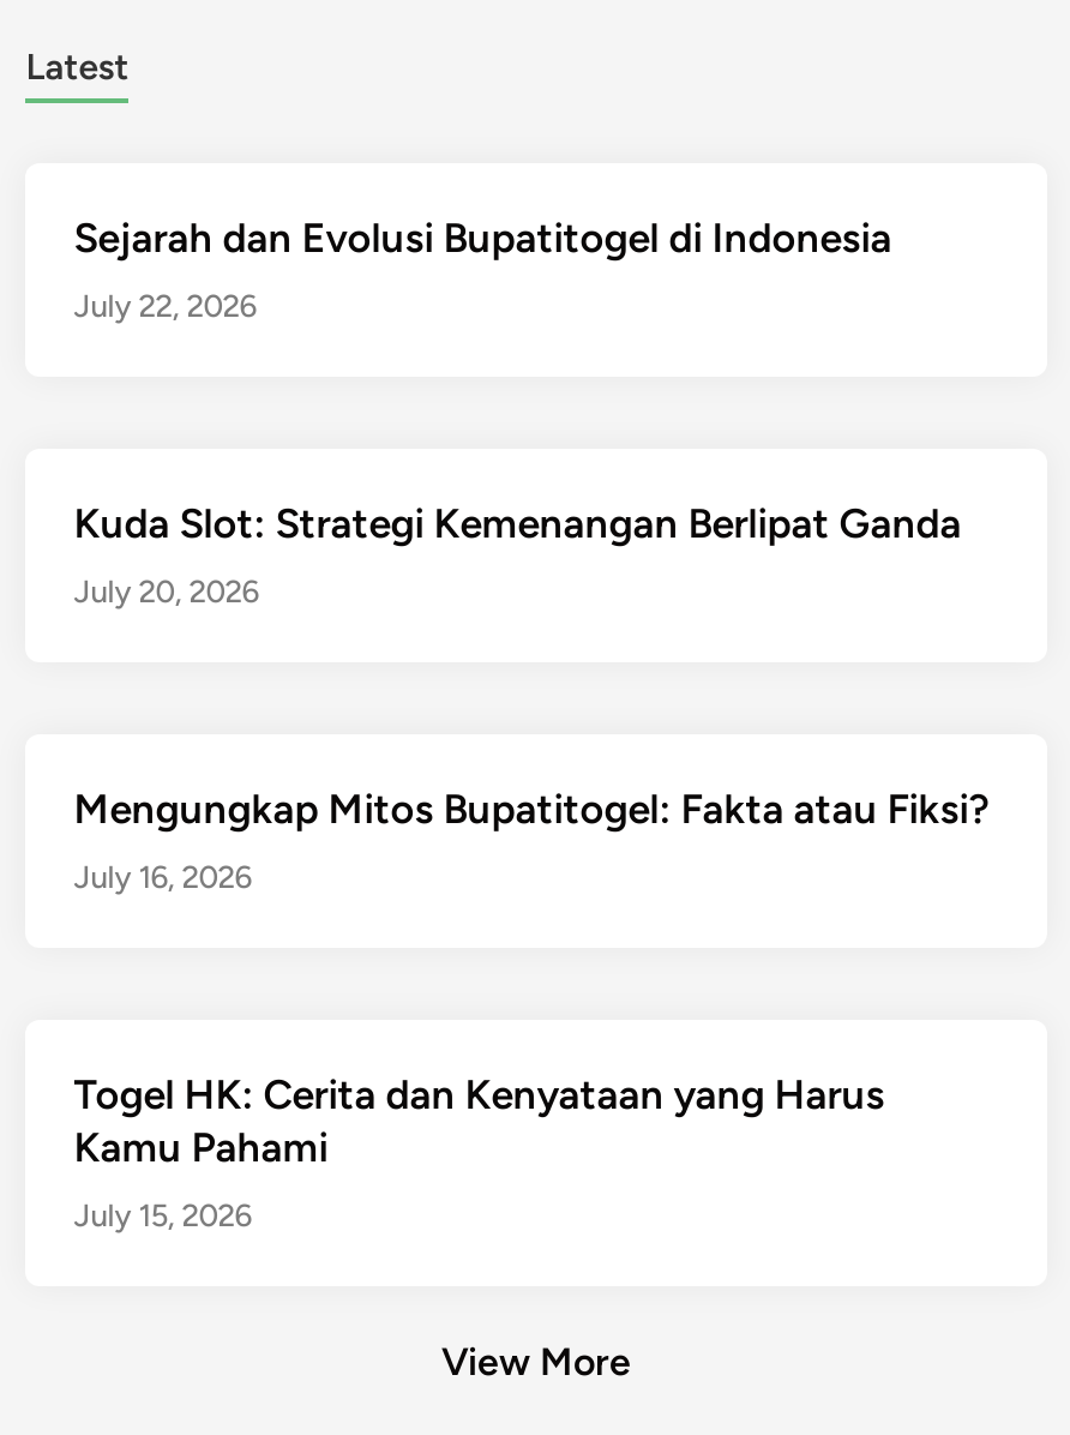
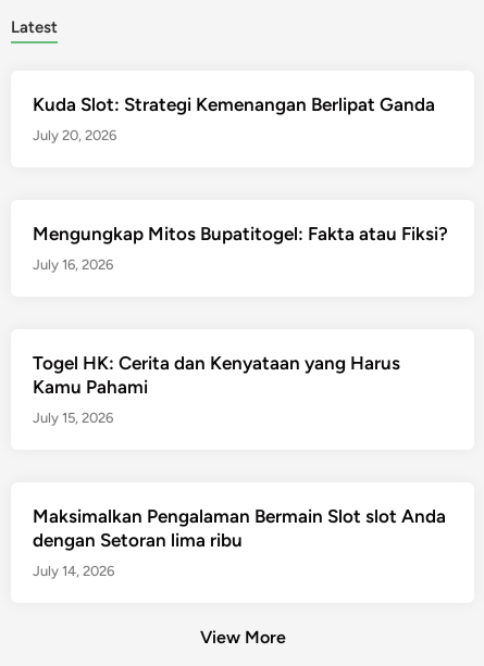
[74,215,892,325] Sejarah dan Evolusi Bupatitogel di Indonesia | July 22, 2026 -> none
moved [74,500,990,1234] -> [33,94,448,426]: Kuda Slot: Strategi Kemenangan Berlipat Ganda | July 20, 2026 | Mengungkap Mitos Bupatitogel: Fakta atau Fiksi? | July 16, 2026 | Togel HK: Cerita dan Kenyataan yang Harus | Kamu Pahami | July 15, 2026
none -> [33,506,446,580] Maksimalkan Pengalaman Bermain Slot slot Anda | dengan Setoran lima ribu | July 14, 2026

